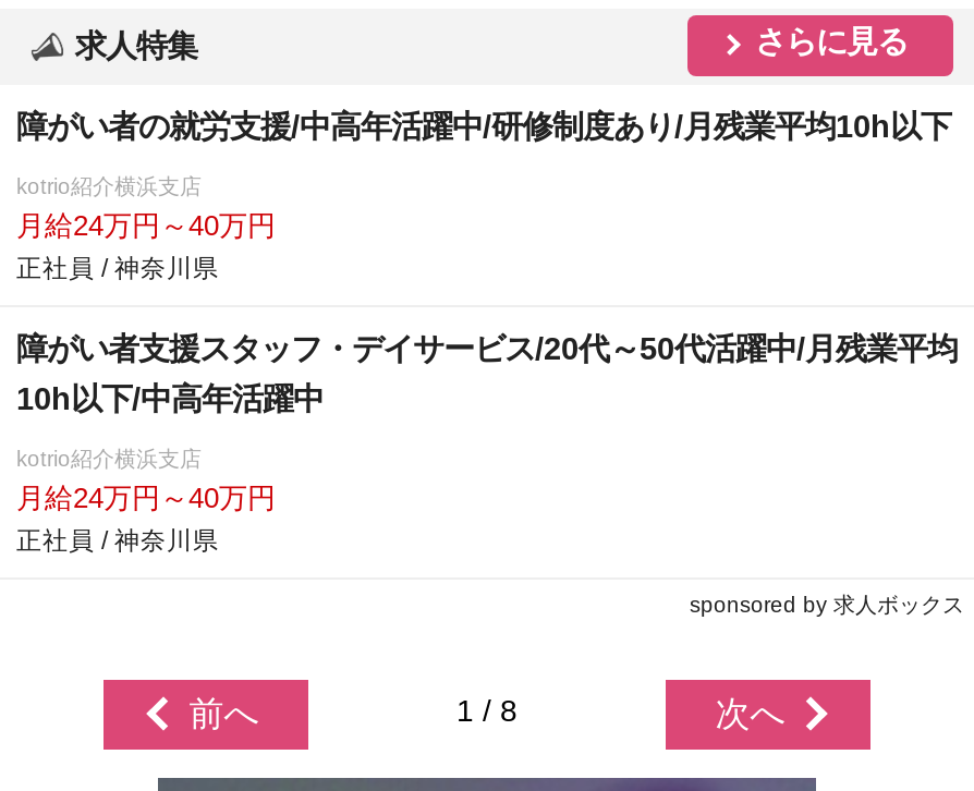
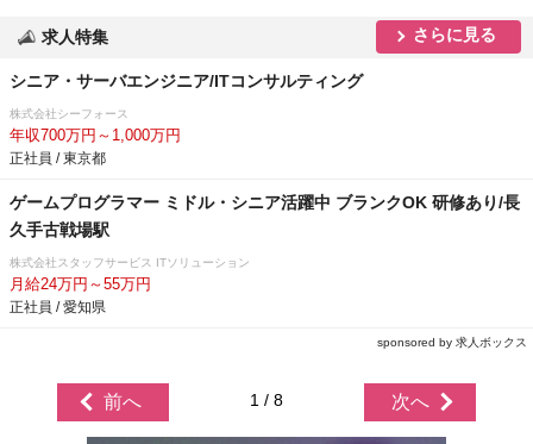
[16,109,951,144] 障がい者の就労支援/中高年活躍中/研修制度あり/月残業平均10h以下 -> [10,71,363,90] シニア・サーバエンジニア/ITコンサルティング
[16,174,276,281] kotrio紹介横浜支店 | 月給24万円～40万円 | 正社員 / 神奈川県 -> [10,107,181,165] 株式会社シーフォース | 年収700万円～1,000万円 | 正社員 / 東京都
[16,331,958,416] 障がい者支援スタッフ・デイサービス/20代～50代活躍中/月残業平均 | 10h以下/中高年活躍中 -> [10,193,520,239] ゲームプログラマー ミドル・シニア活躍中 ブランクOK 研修あり/長 | 久手古戦場駅
[16,447,276,553] kotrio紹介横浜支店 | 月給24万円～40万円 | 正社員 / 神奈川県 -> [10,256,250,314] 株式会社スタッフサービス ITソリューション | 月給24万円～55万円 | 正社員 / 愛知県

